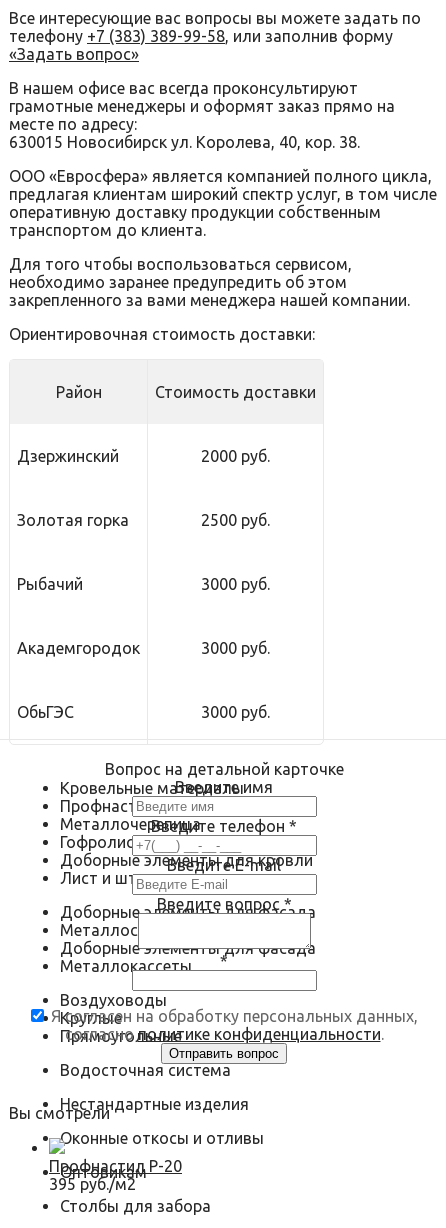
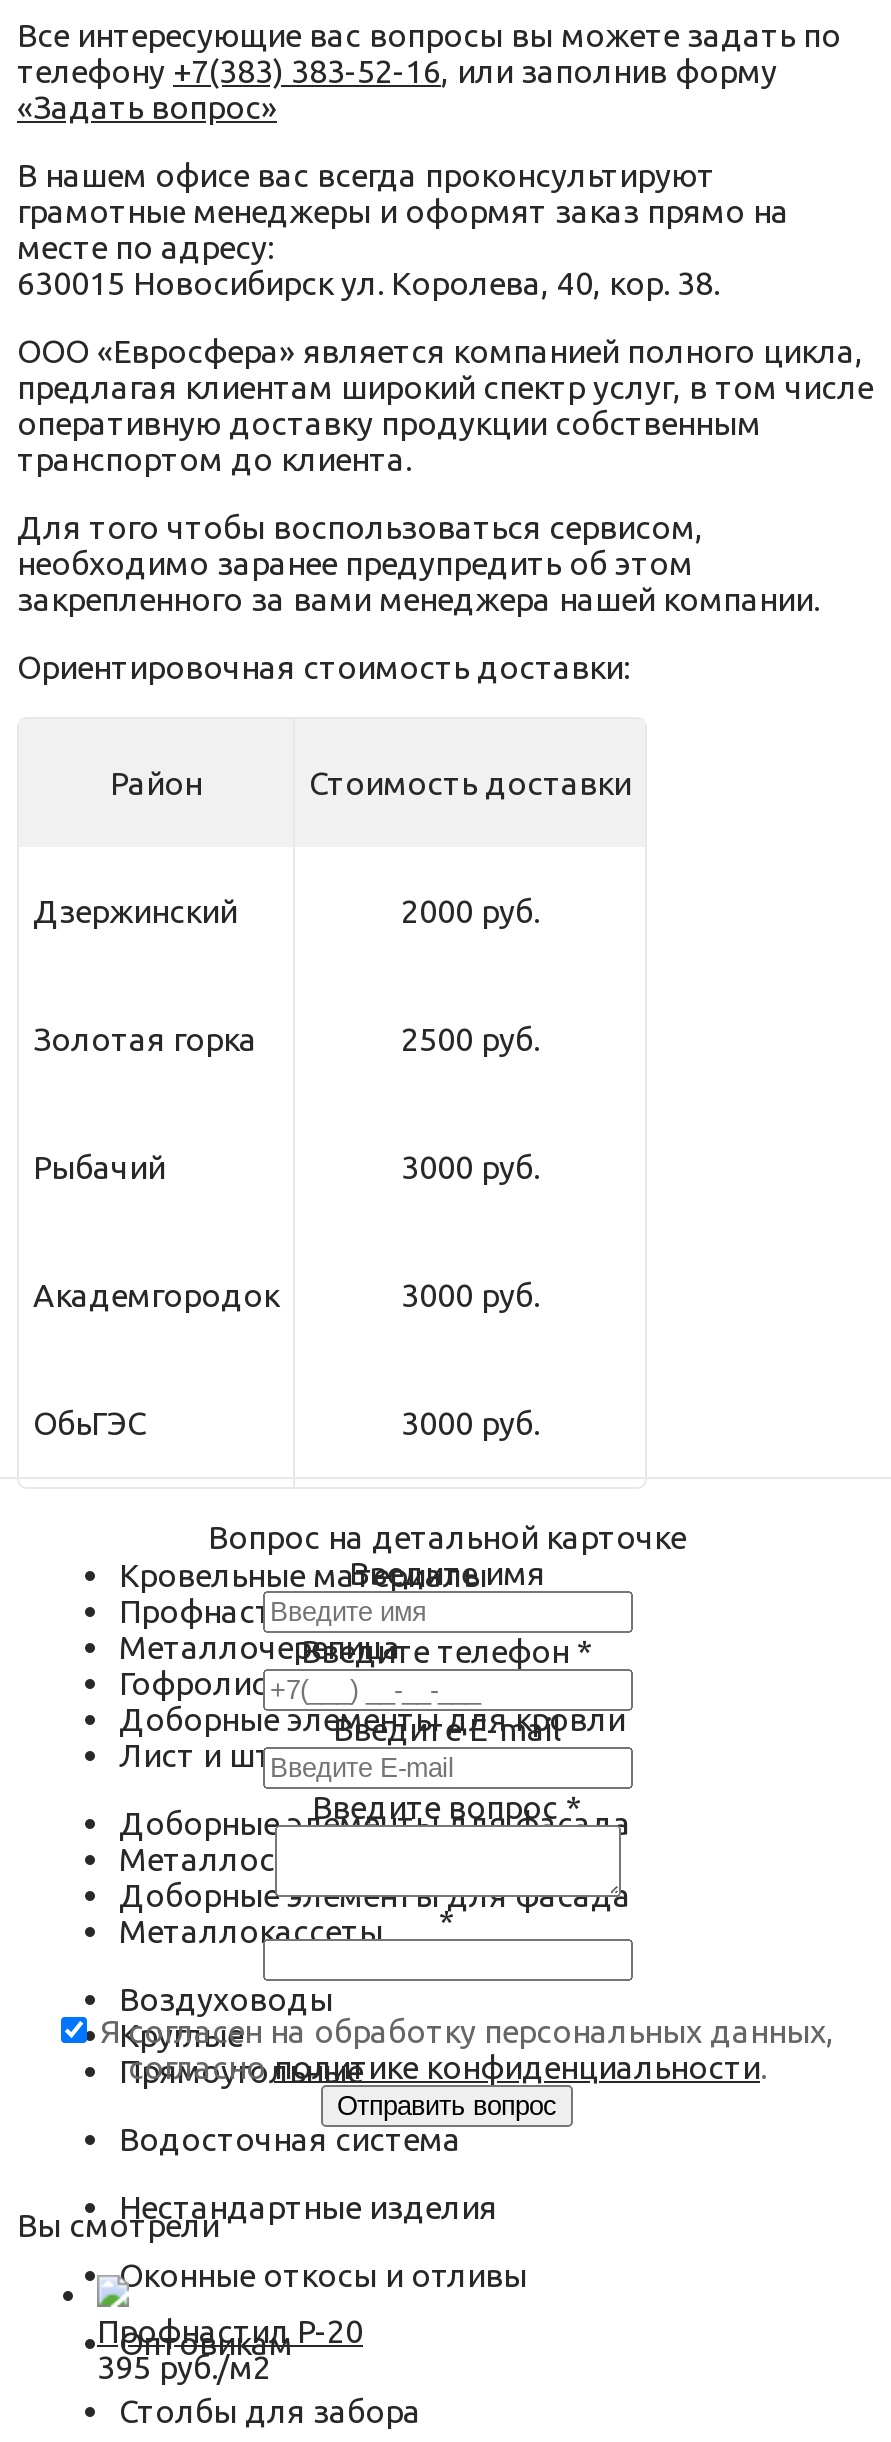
[9,27,393,45] телефону +7 (383) 389-99-58, или заполнив форму -> [17,53,777,89] телефону +7(383) 383-52-16, или заполнив форму

